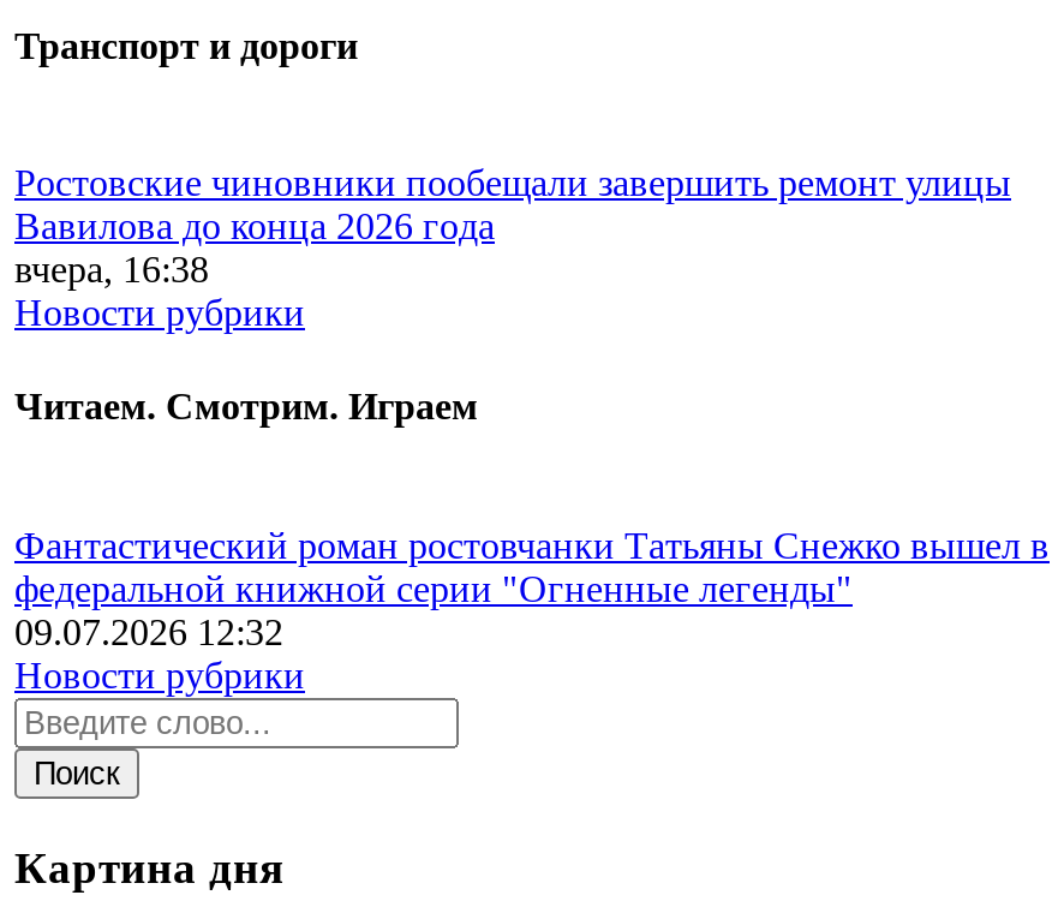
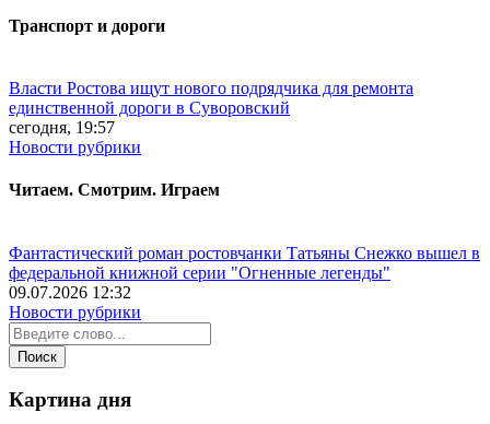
[14,162,1011,290] Ростовские чиновники пообещали завершить ремонт улицы | Вавилова до конца 2026 года | вчера, 16:38 -> [9,79,413,137] Власти Ростова ищут нового подрядчика для ремонта | единственной дороги в Суворовский | сегодня, 19:57

